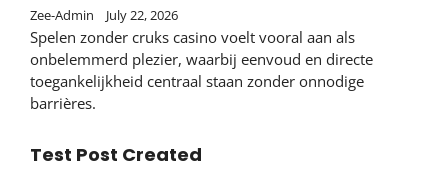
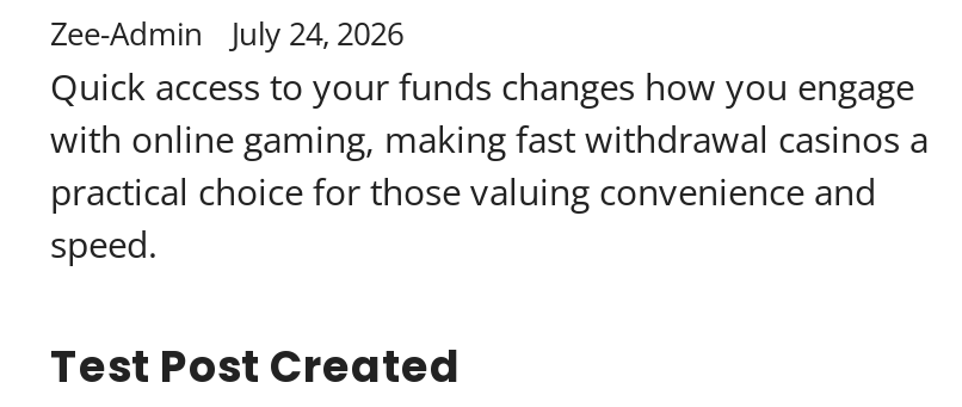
[30,6,373,113] July 22, 2026 | Spelen zonder cruks casino voelt vooral aan als | onbelemmerd plezier, waarbij eenvoud en directe | toegankelijkheid centraal staan zonder onnodige | barrières. -> [50,12,929,267] July 24, 2026 | Quick access to your funds changes how you engage | with online gaming, making fast withdrawal casinos a | practical choice for those valuing convenience and | speed.

